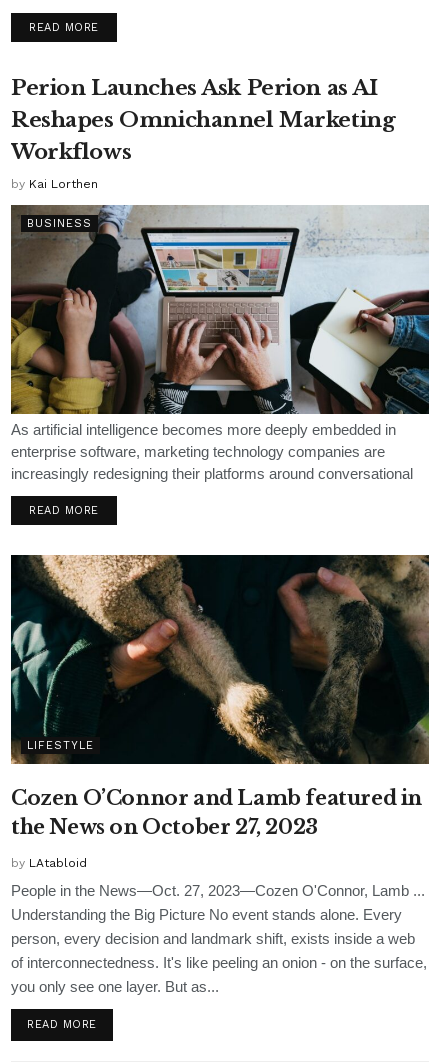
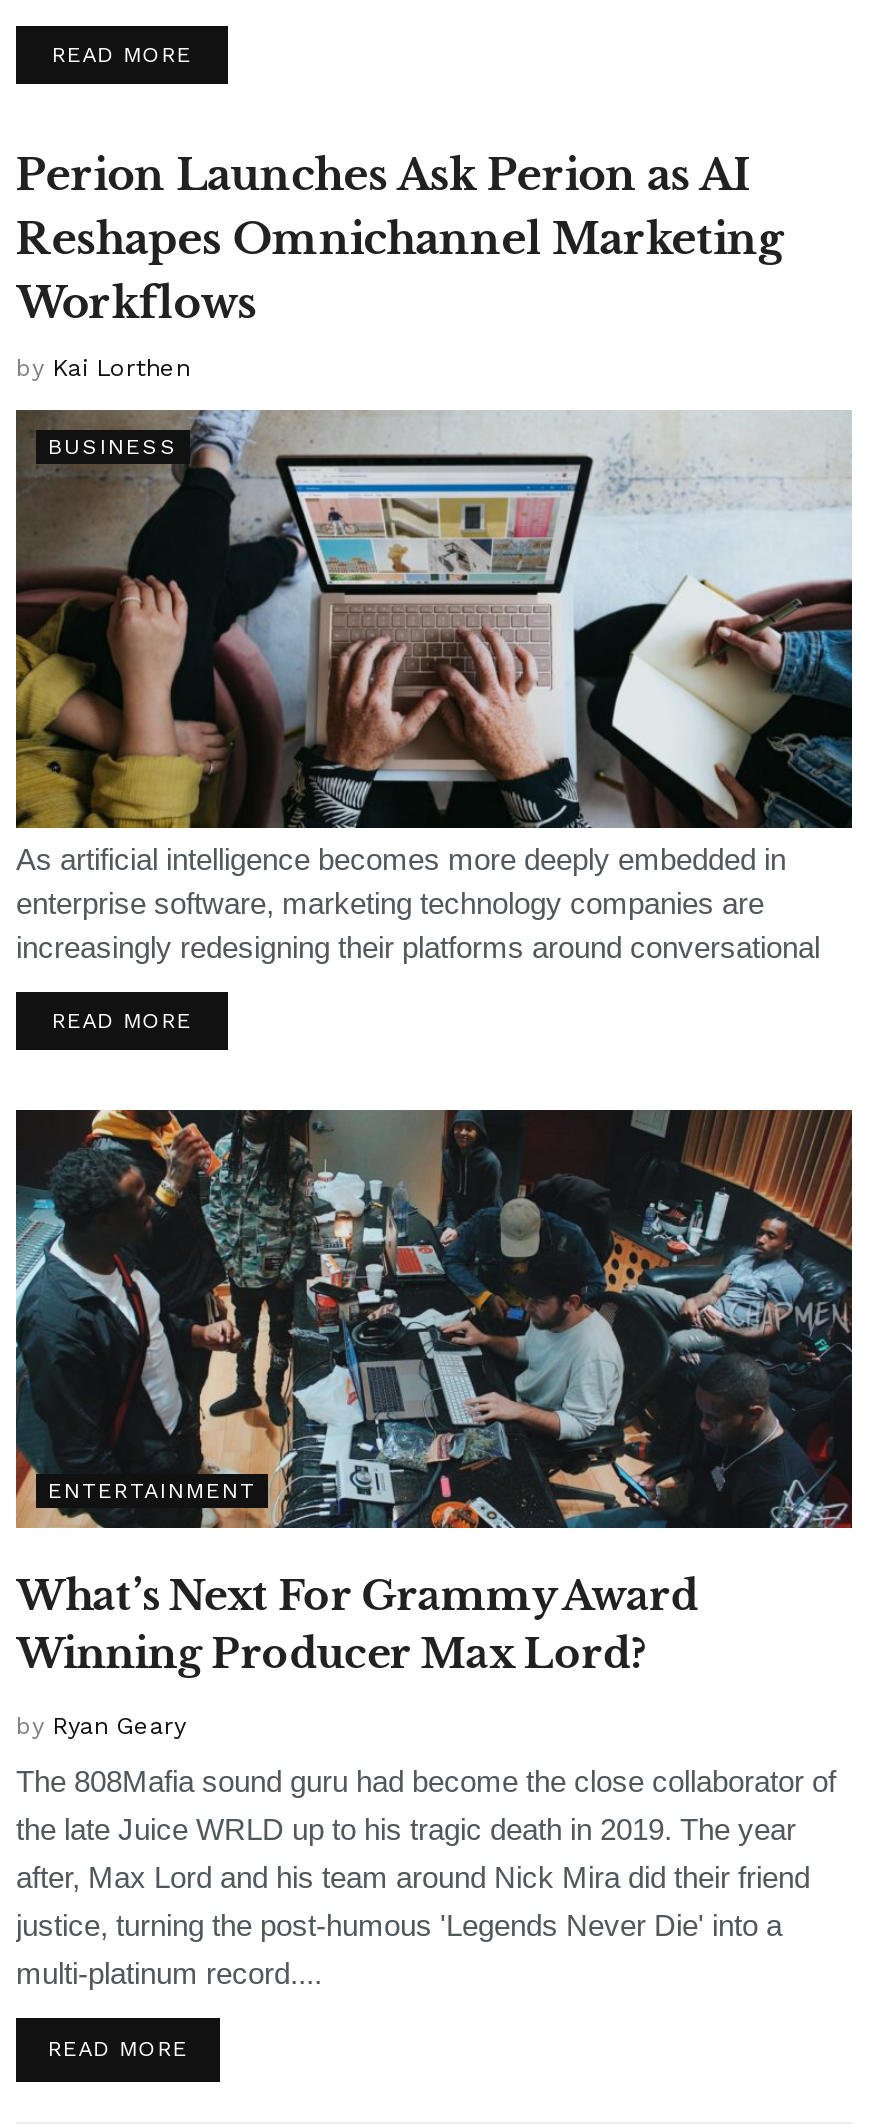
[10,554,430,765] [image] | LIFESTYLE -> [14,1108,854,1530] [image] | ENTERTAINMENT
[11,786,422,839] Cozen O’Connor and Lamb featured in | the News on October 27, 2023 -> [16,1572,698,1678] What’s Next For Grammy Award | Winning Producer Max Lord?
[11,856,87,870] by LAtabloid -> [16,1712,186,1740] by Ryan Geary
[11,882,427,995] People in the News—Oct. 27, 2023—Cozen O'Connor, Lamb ... | Understanding the Big Picture No event stands alone. Every | person, every decision and landmark shift, exists inside a web | of interconnectedness. It's like peeling an onion - on the surface, | you only see one layer. But as... -> [16,1764,836,1990] The 808Mafia sound guru had become the close collaborator of | the late Juice WRLD up to his tragic death in 2019. The year | after, Max Lord and his team around Nick Mira did their friend | justice, turning the post-humous 'Legends Never Die' into a | multi-platinum record....

